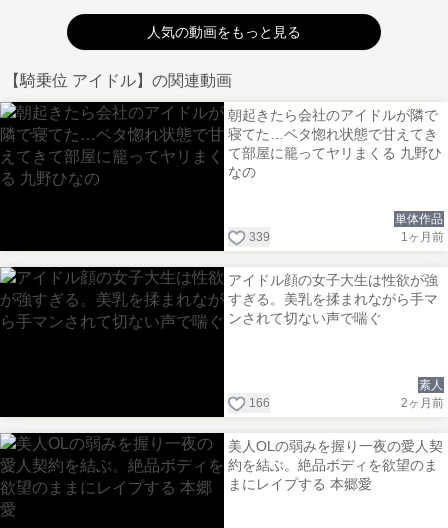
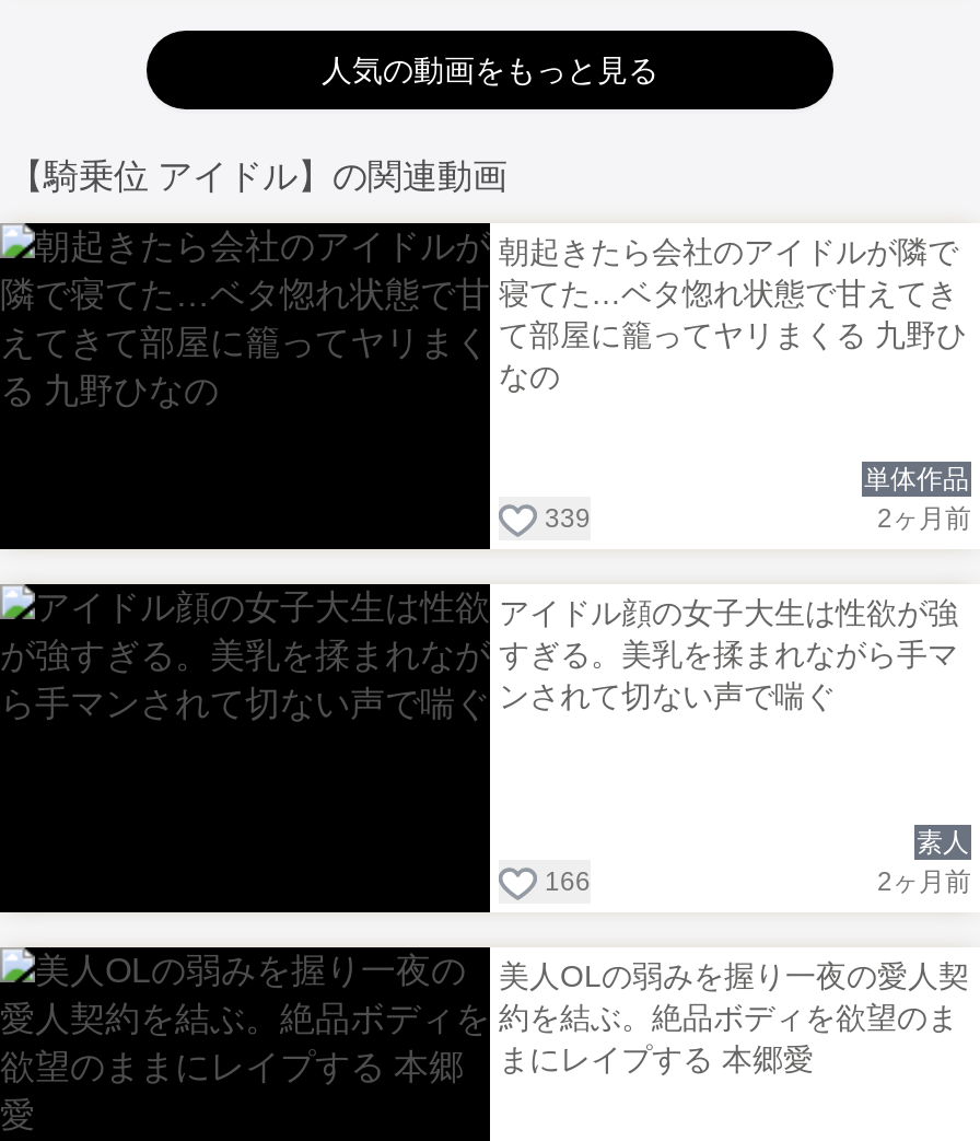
[401,230,444,244] 1ヶ月前 -> [877,504,971,534] 2ヶ月前

